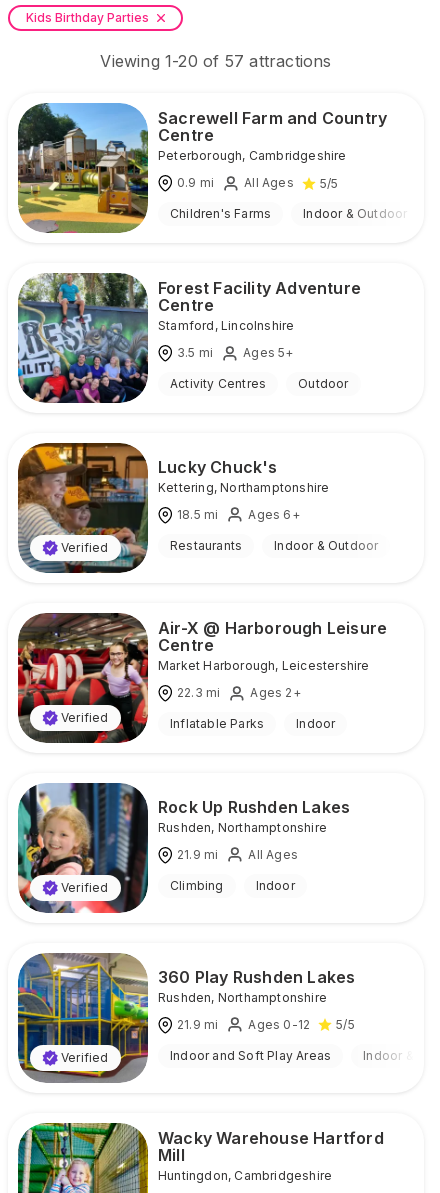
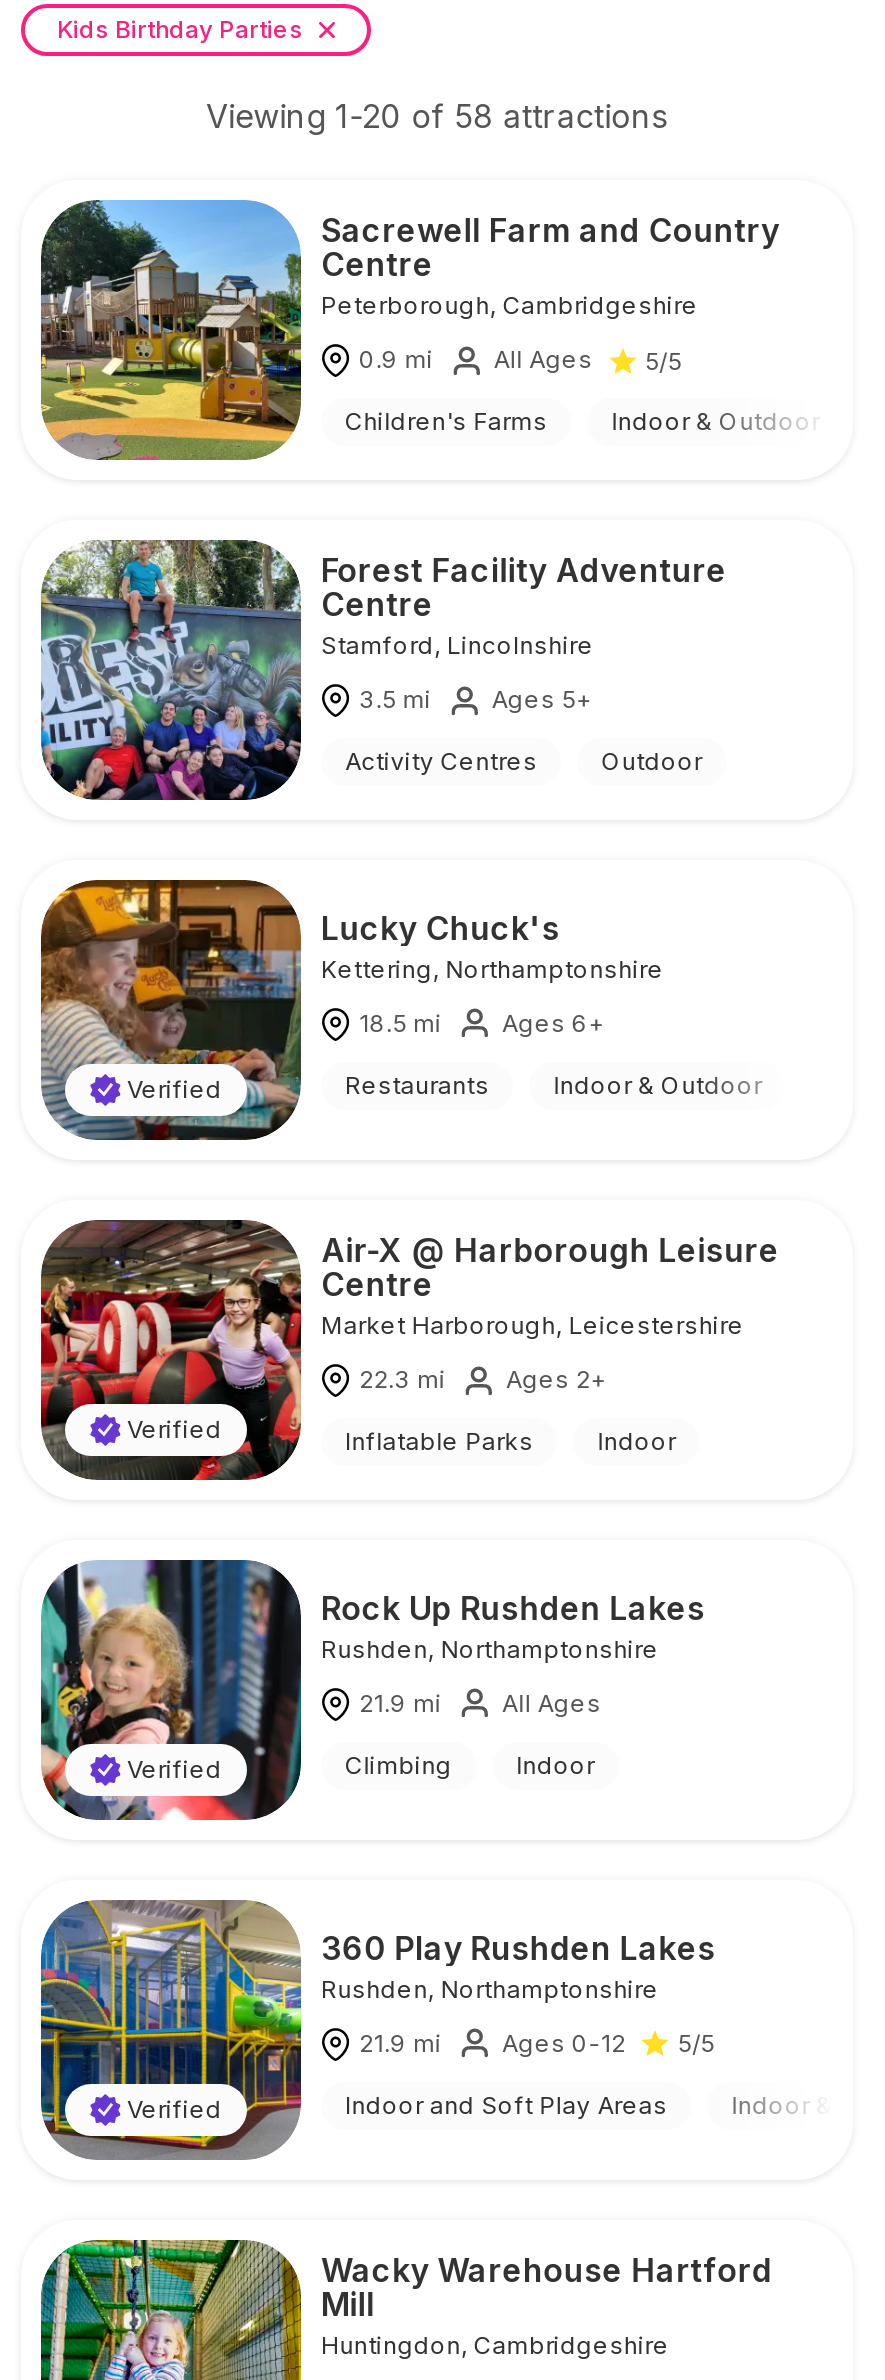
[100,51,331,71] Viewing 1-20 of 57 attractions -> [206,97,668,137] Viewing 1-20 of 58 attractions

